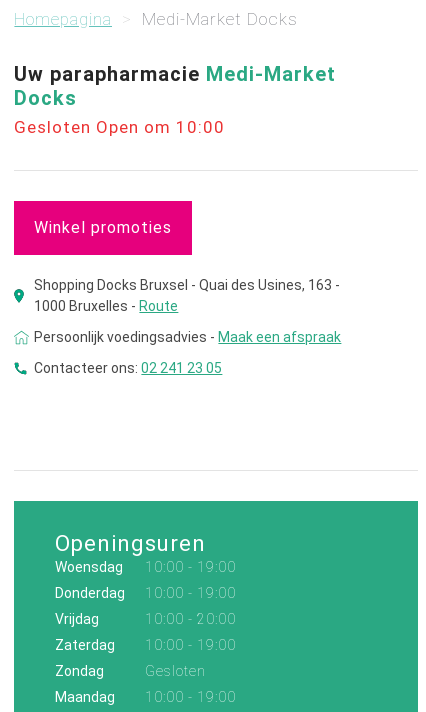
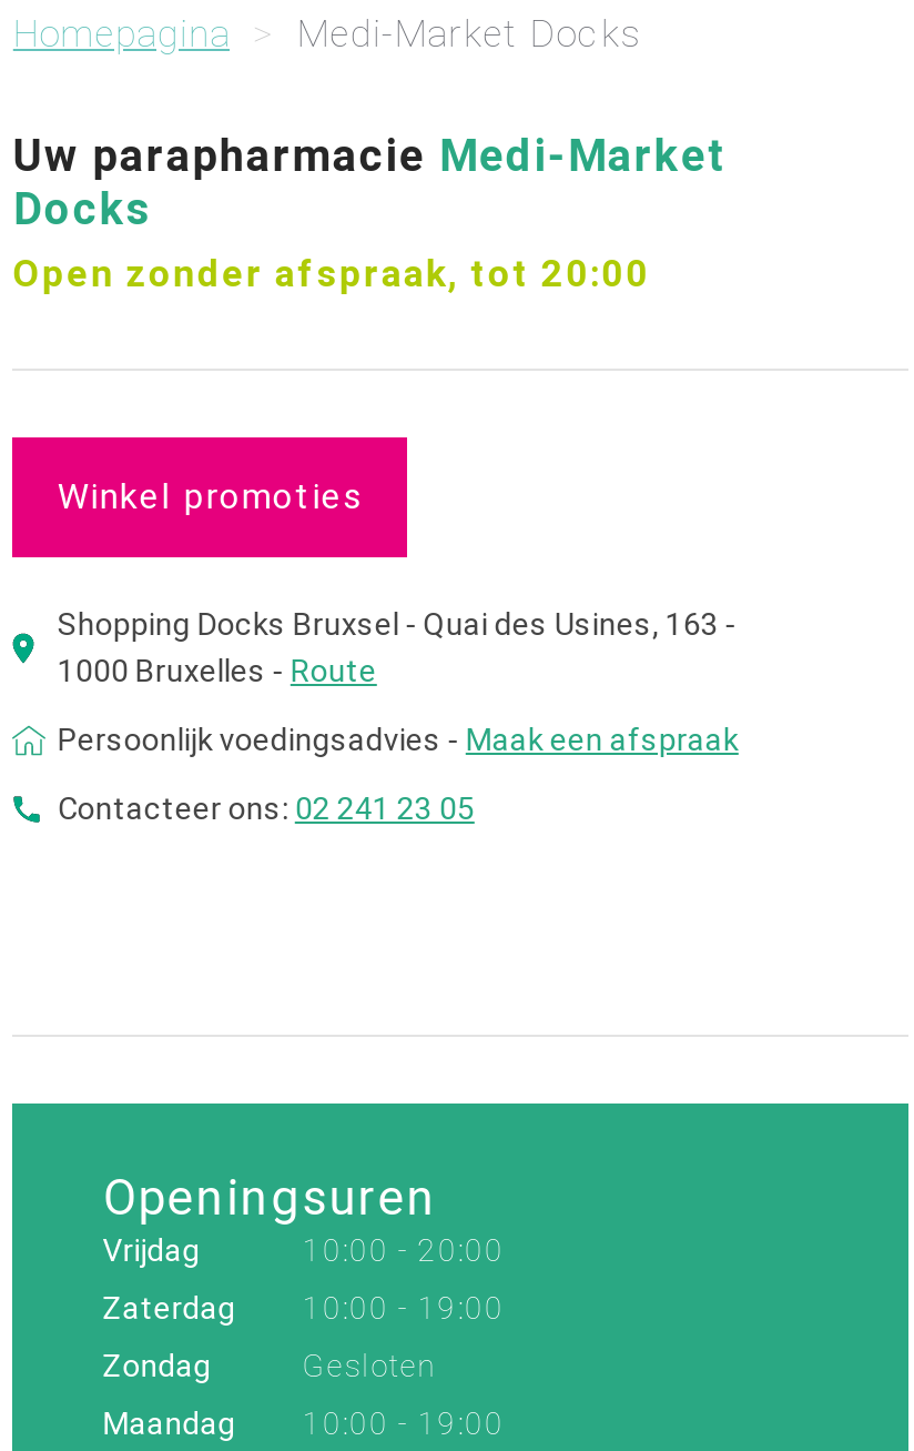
[14,117,225,137] Gesloten Open om 10:00 -> [13,250,650,295] Open zonder afspraak, tot 20:00
[55,559,236,601] Woensdag | 10:00 - 19:00 | Donderdag | 10:00 - 19:00 -> none

